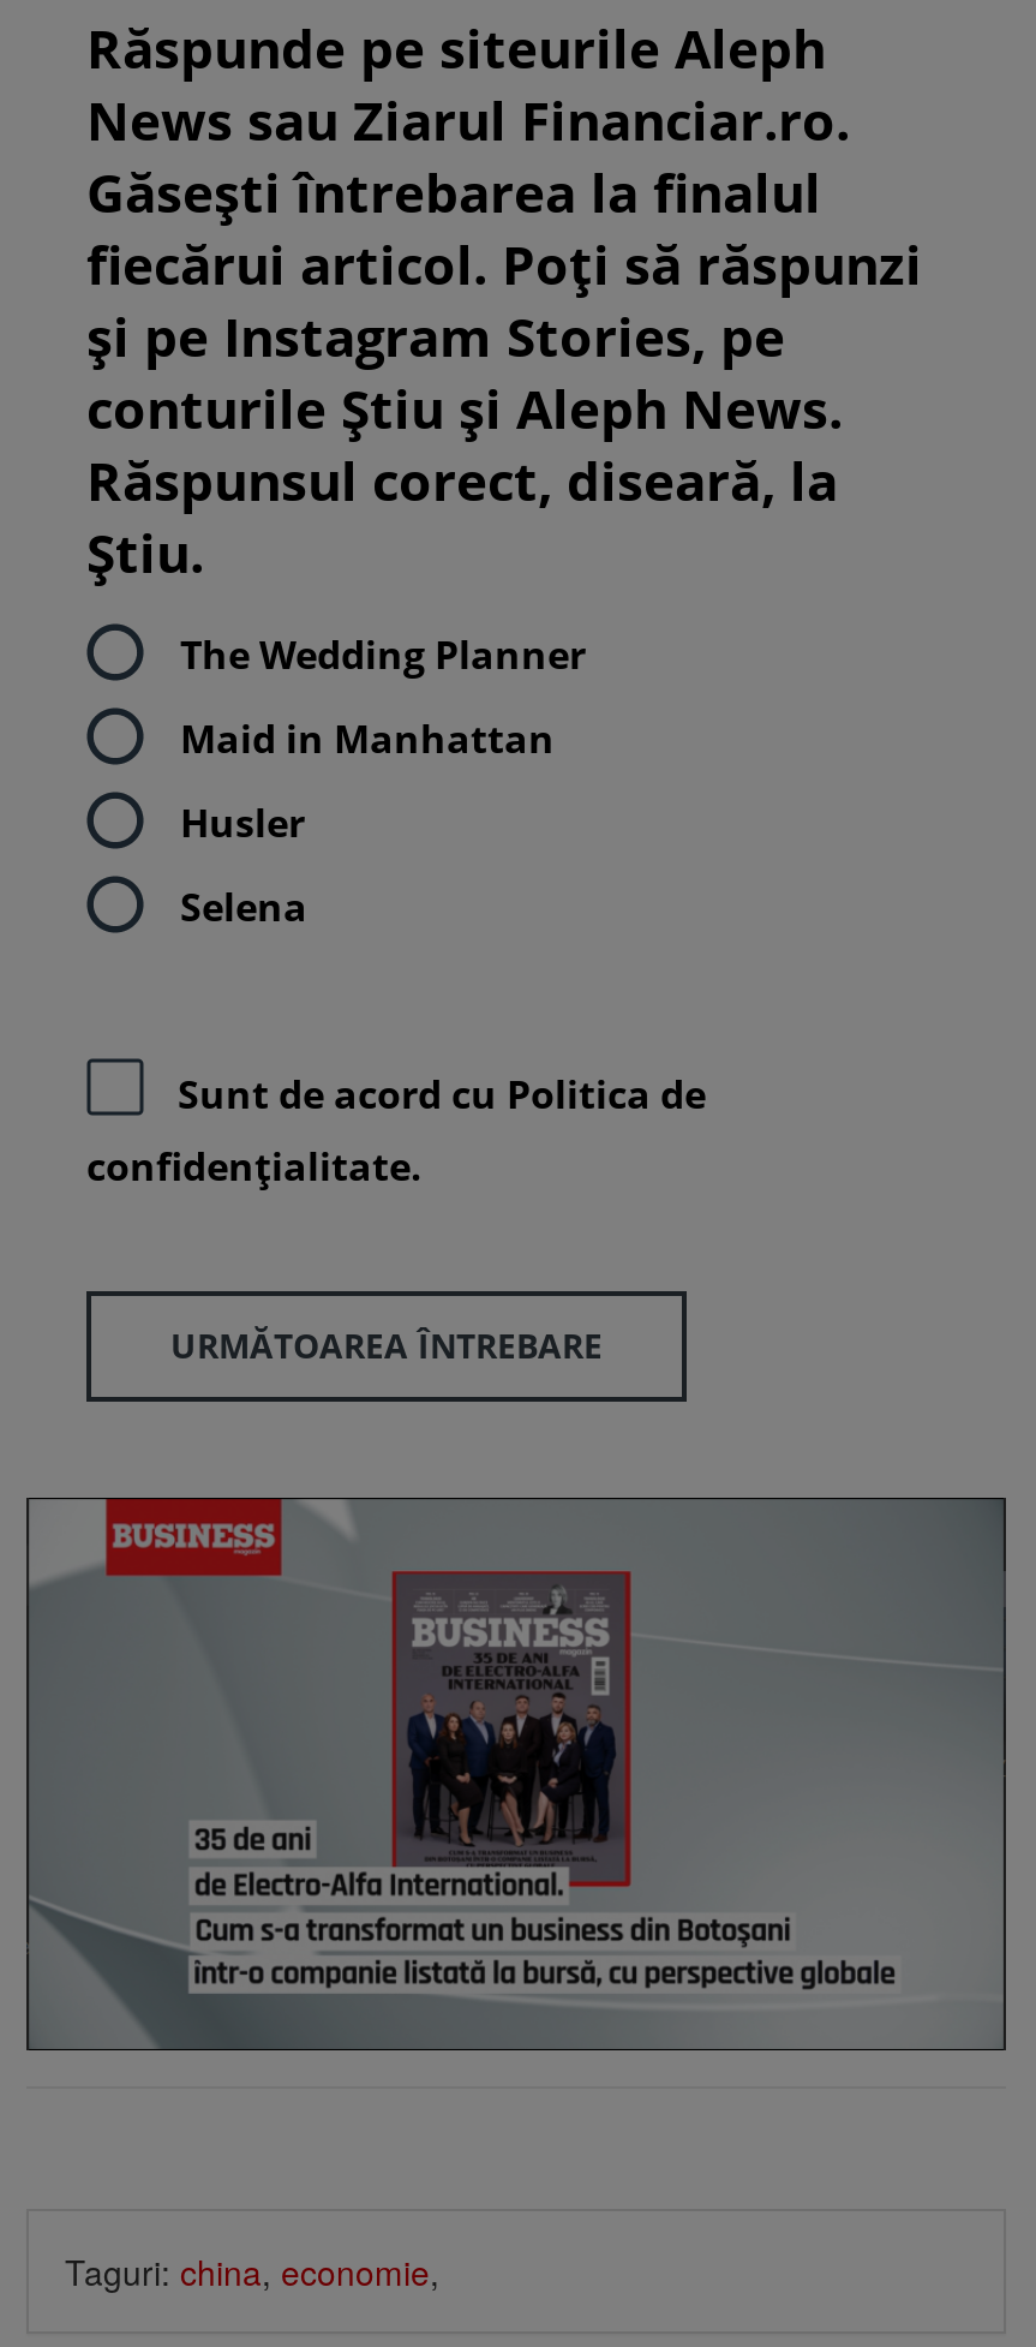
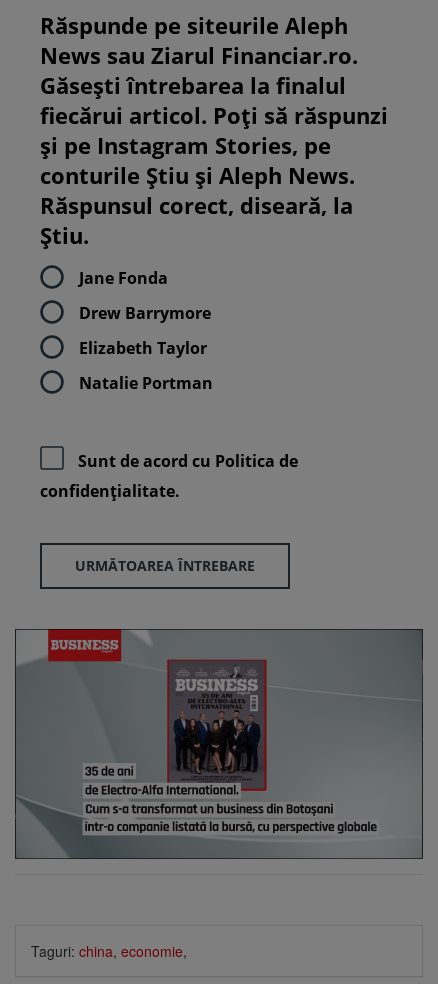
[180,627,586,680] The Wedding Planner -> [79,266,168,288] Jane Fonda
[180,711,555,764] Maid in Manhattan -> [79,301,211,323] Drew Barrymore
[180,795,305,848] Husler -> [79,336,207,358] Elizabeth Taylor
[180,879,307,932] Selena -> [79,371,213,393] Natalie Portman

